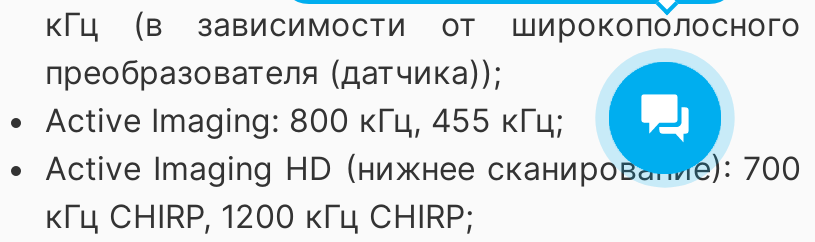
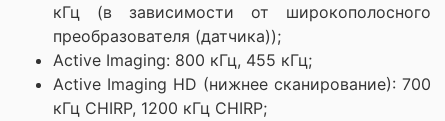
[595,50,735,144] [image] -> none

